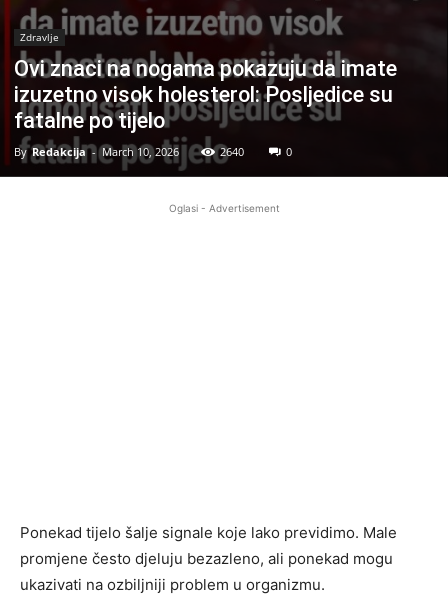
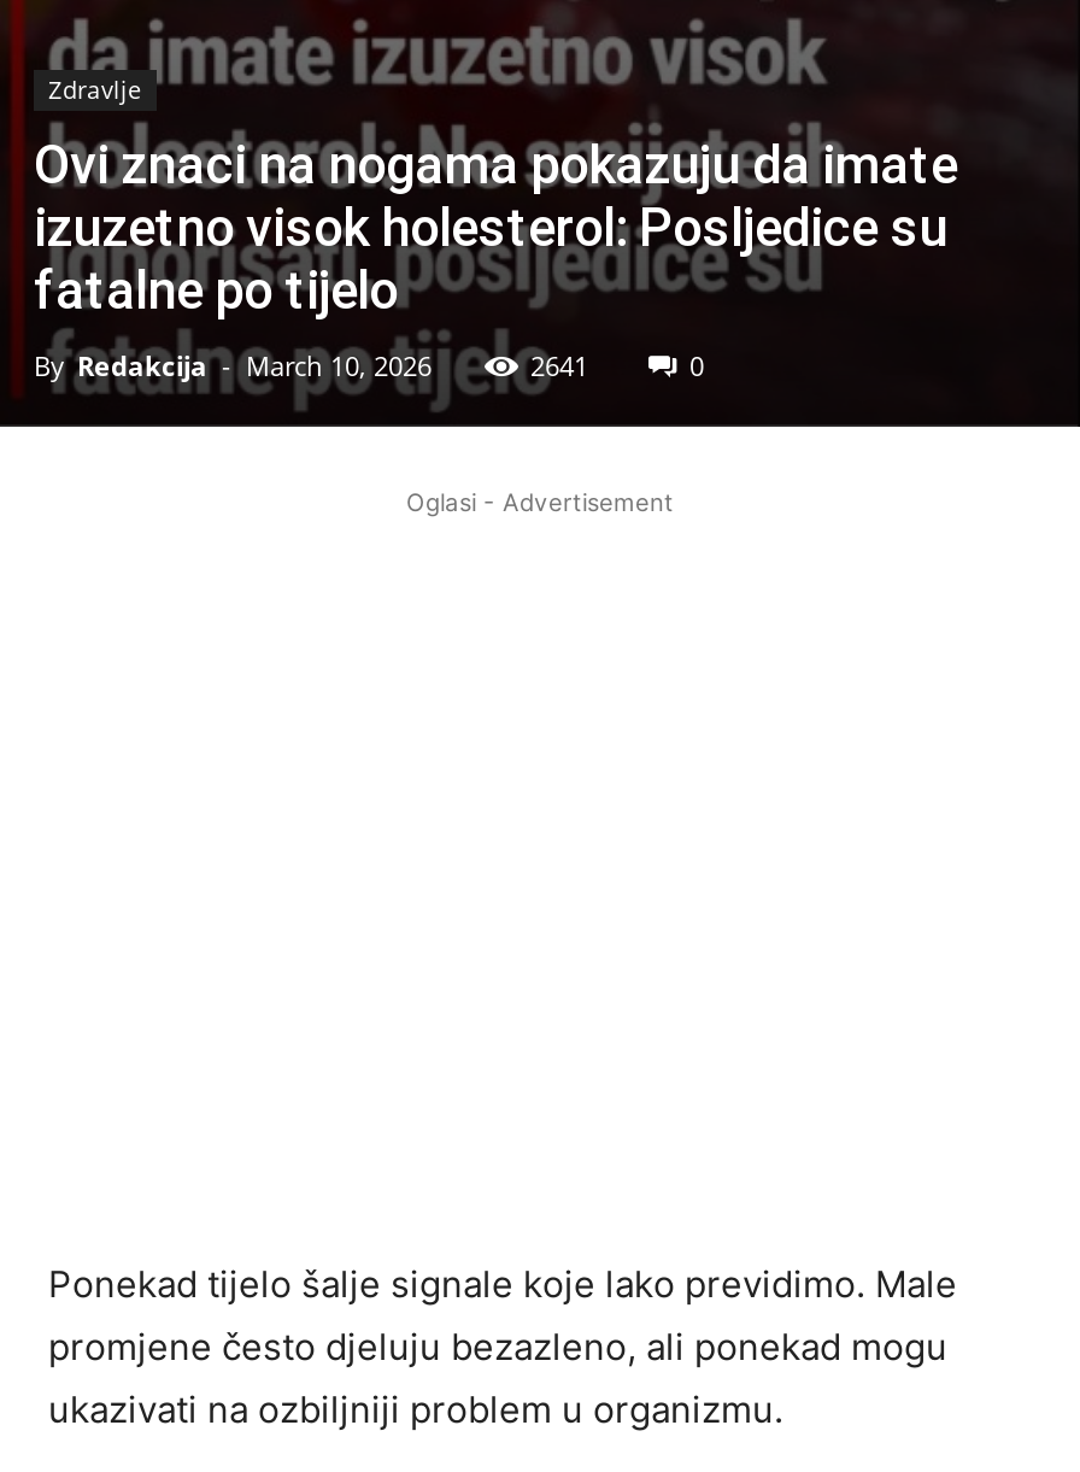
[220,144,244,159] 2640 -> [530,347,588,383] 2641

